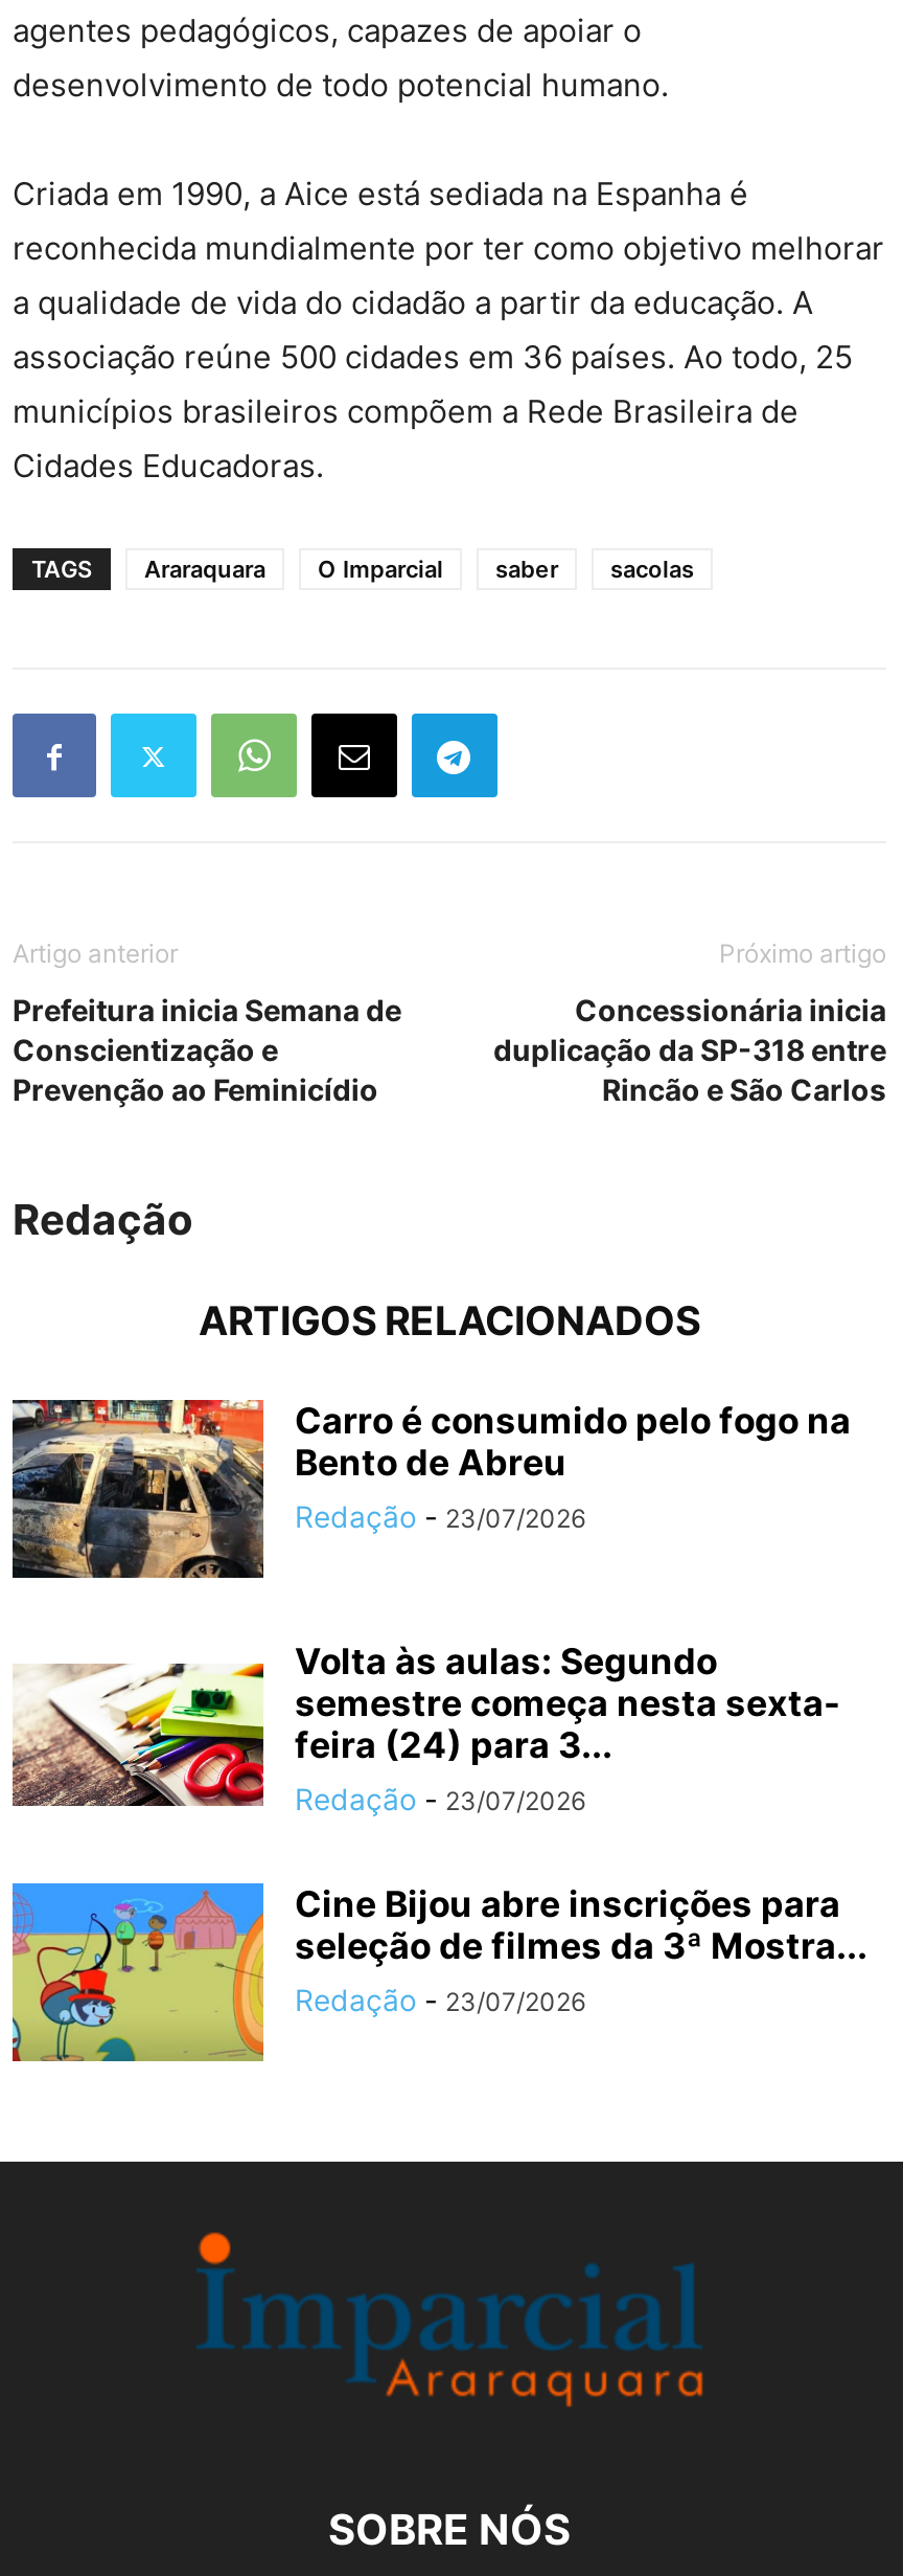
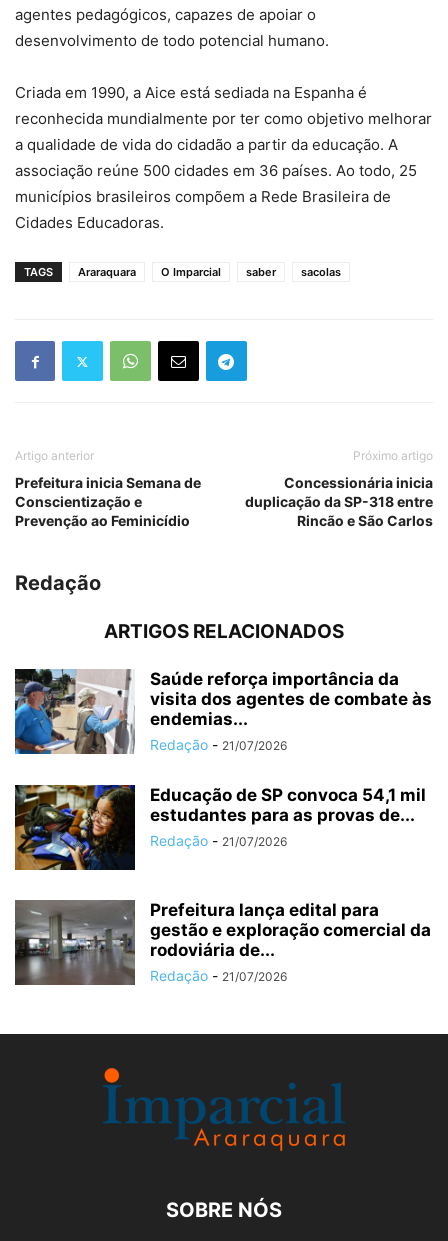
[10,1398,851,1580] [image] | Carro é consumido pelo fogo na | Bento de Abreu | Redação - 23/07/2026 -> [14,668,432,755] [image] | Saúde reforça importância da | visita dos agentes de combate às | endemias... | Redação - 21/07/2026
[13,1641,840,1818] [image] | Volta às aulas: Segundo | semestre começa nesta sexta- | feira (24) para 3... | Redação - 23/07/2026 -> [14,784,426,871] [image] | Educação de SP convoca 54,1 mil | estudantes para as provas de... | Redação - 21/07/2026
[10,1881,867,2063] [image] | Cine Bijou abre inscrições para | seleção de filmes da 3ª Mostra... | Redação - 23/07/2026 -> [14,899,431,986] [image] | Prefeitura lança edital para | gestão e exploração comercial da | rodoviária de... | Redação - 21/07/2026

